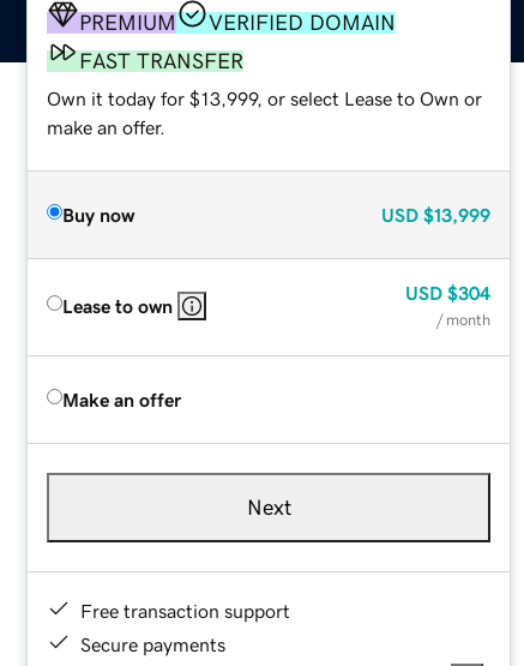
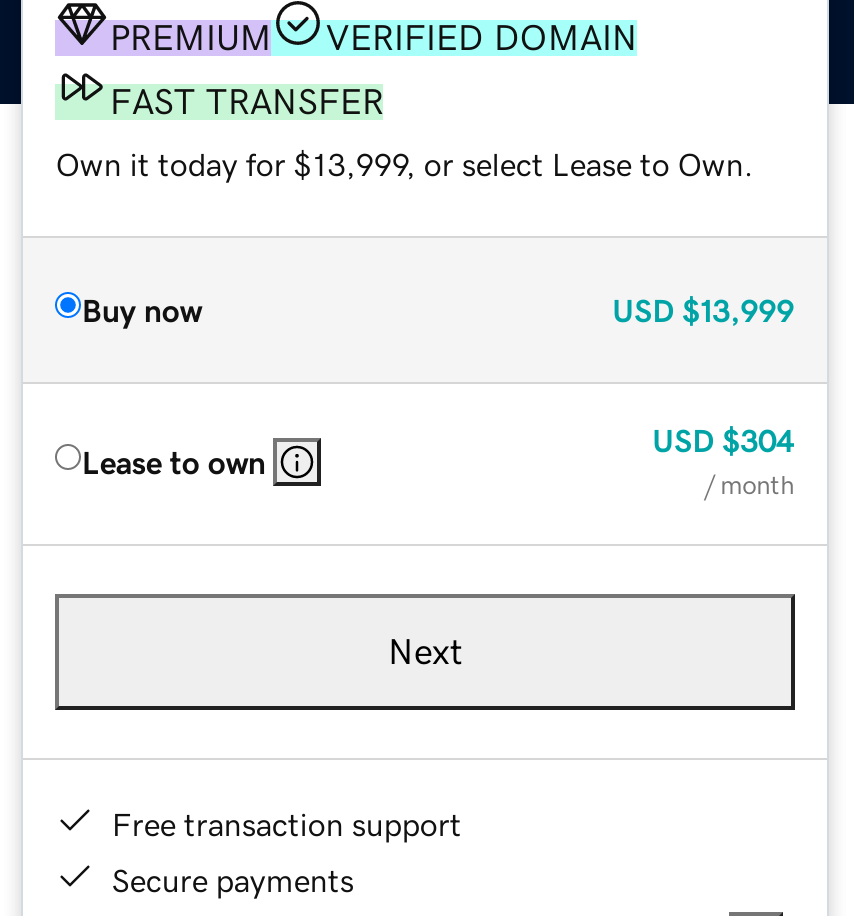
[47,88,483,136] Own it today for $13,999, or select Lease to Own or | make an offer. -> [56,147,754,179] Own it today for $13,999, or select Lease to Own.
[63,390,182,409] Make an offer -> none

